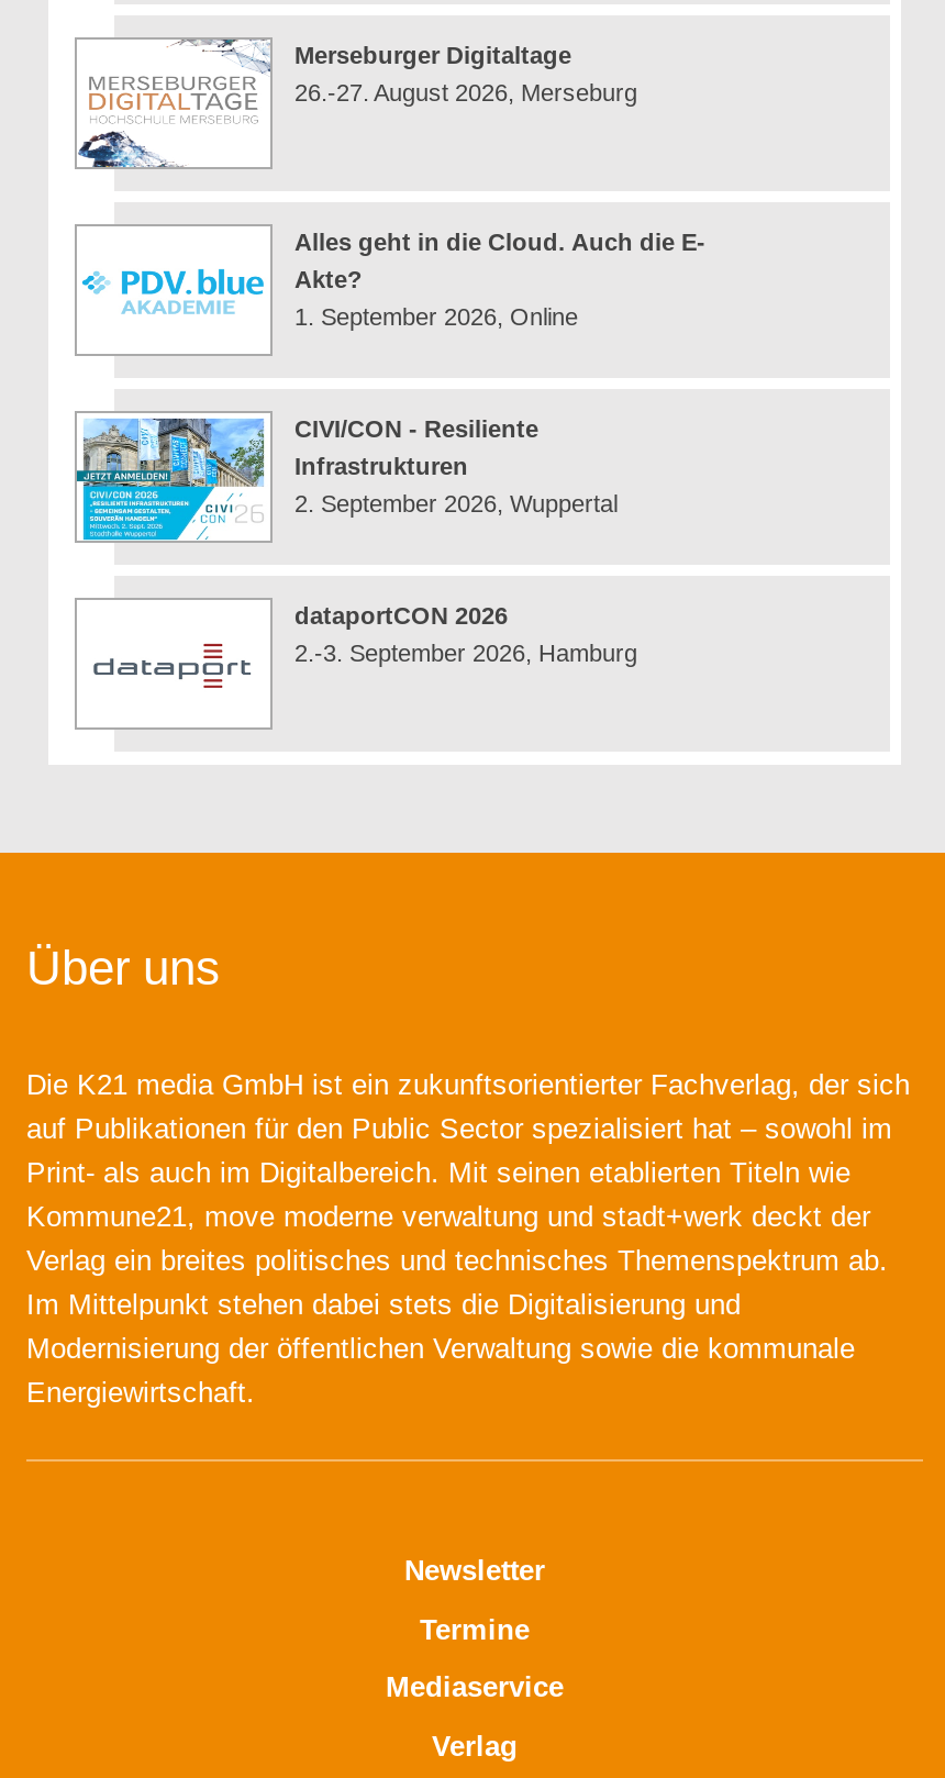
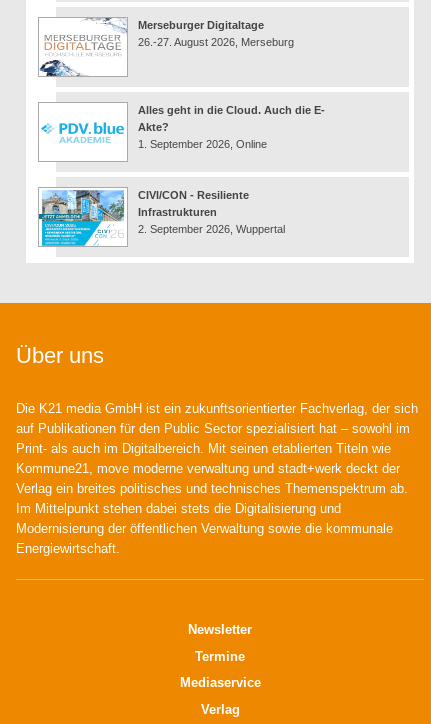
[77,603,637,727] [image] | dataportCON 2026 | 2.-3. September 2026, Hamburg -> none

